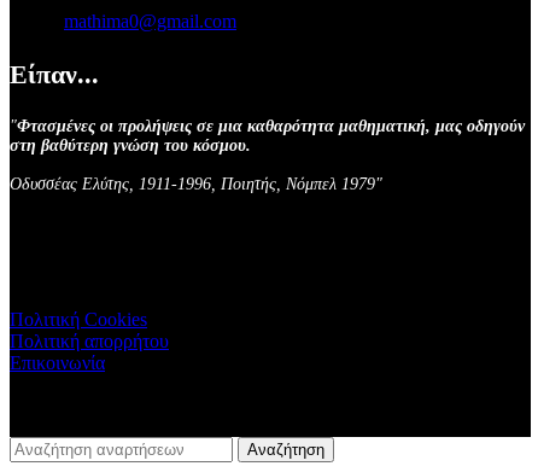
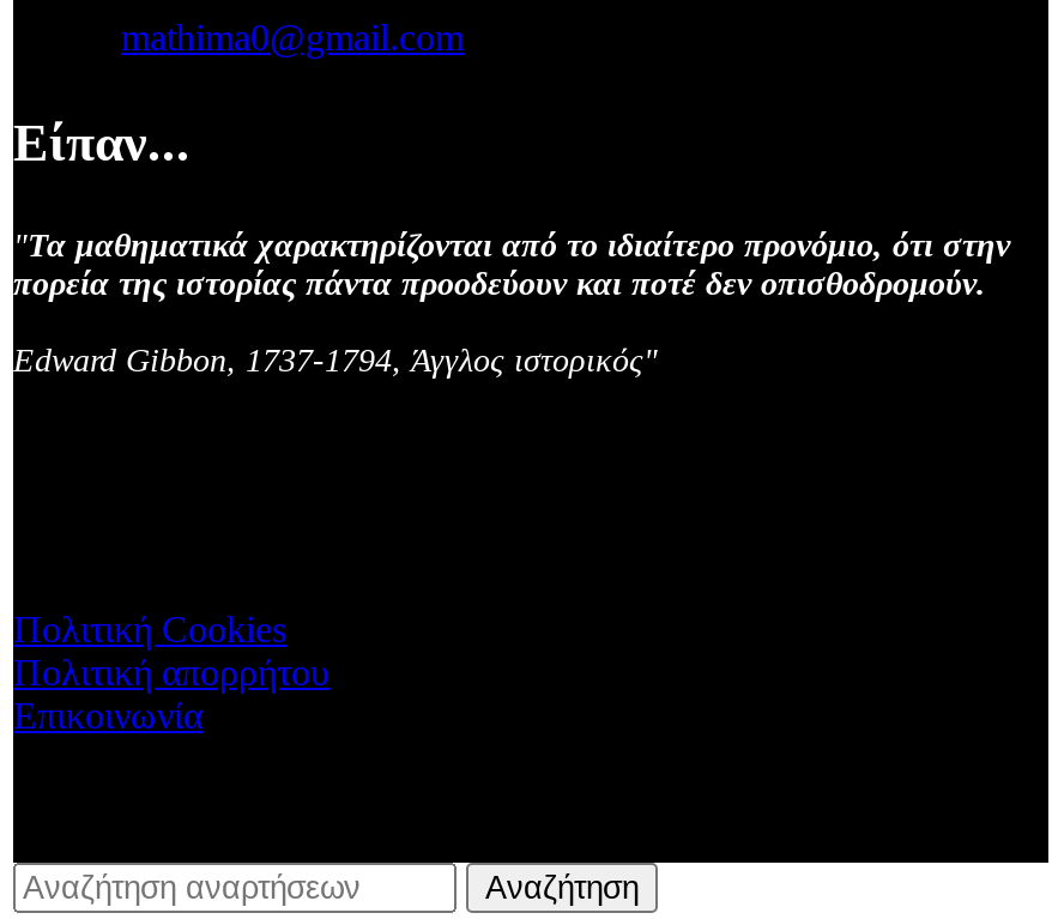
[10,117,525,155] "Φτασμένες οι προλήψεις σε μια καθαρότητα μαθηματική, μας οδηγούν | στη βαθύτερη γνώση του κόσμου. -> [13,228,1010,302] "Τα μαθηματικά χαρακτηρίζονται από το ιδιαίτερο προνόμιο, ότι στην | πορεία της ιστορίας πάντα προοδεύουν και ποτέ δεν οπισθοδρομούν.
[10,175,382,193] Οδυσσέας Ελύτης, 1911-1996, Ποιητής, Νόμπελ 1979" -> [13,343,658,379] Edward Gibbon, 1737-1794, Άγγλος ιστορικός"

